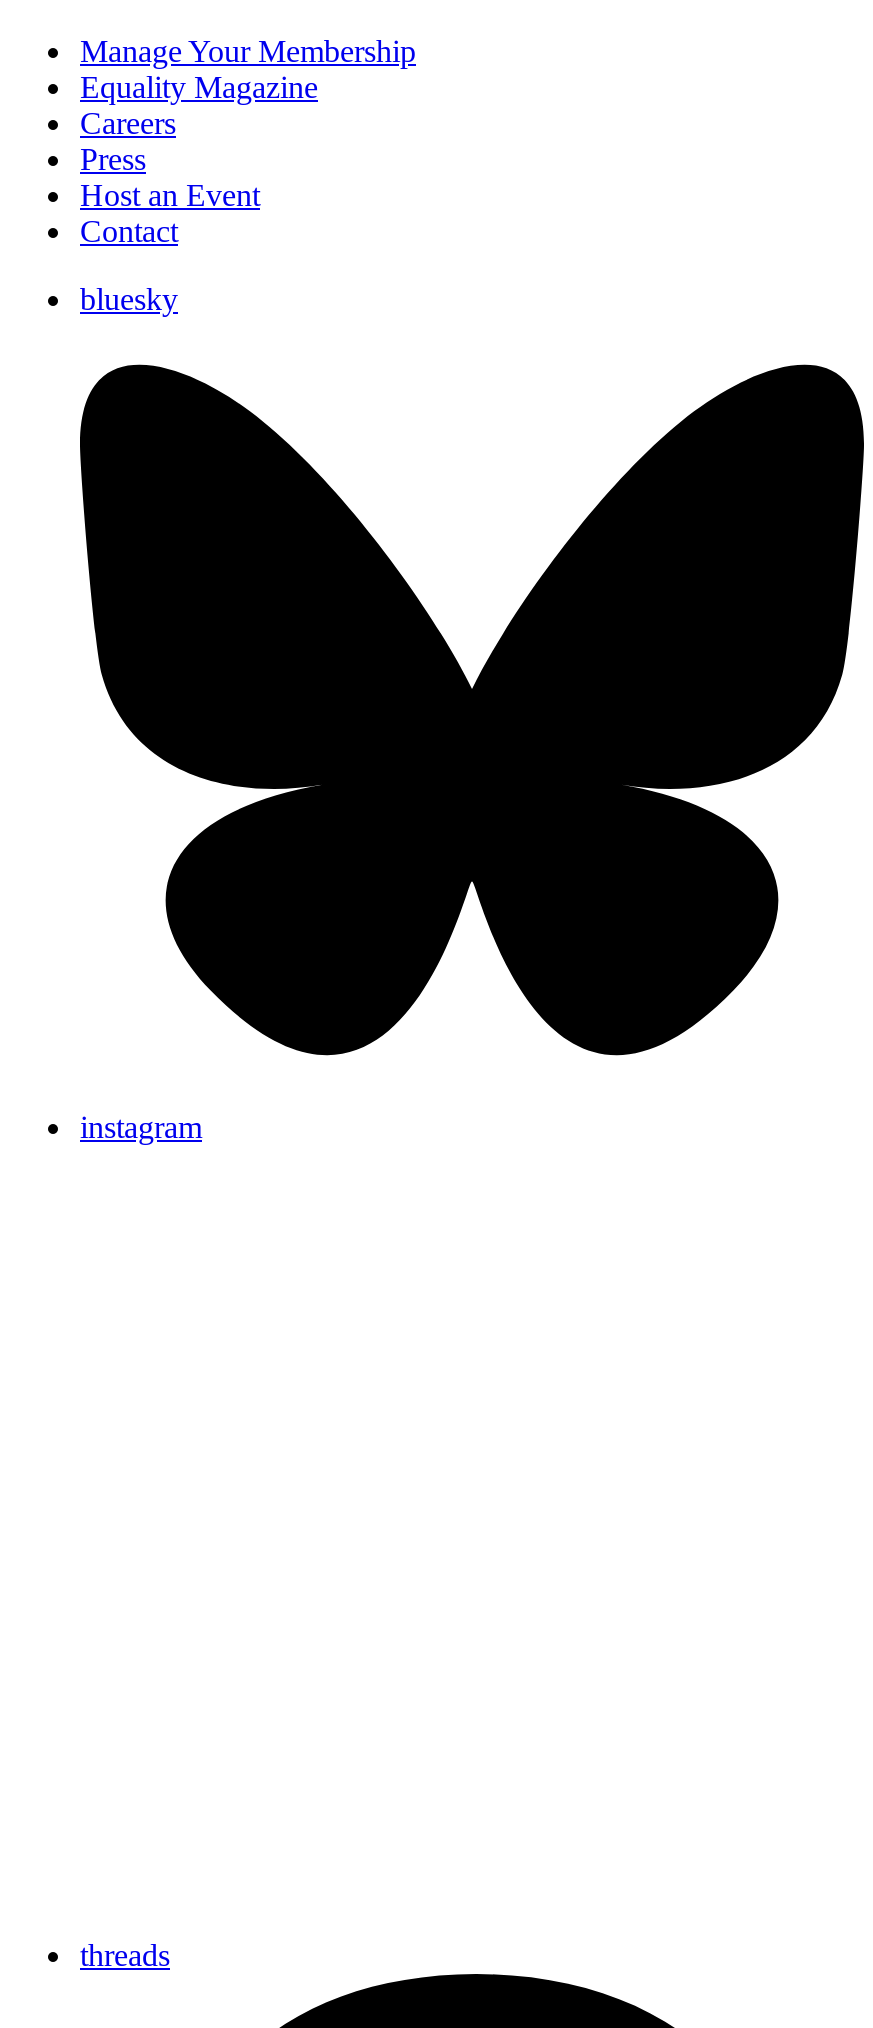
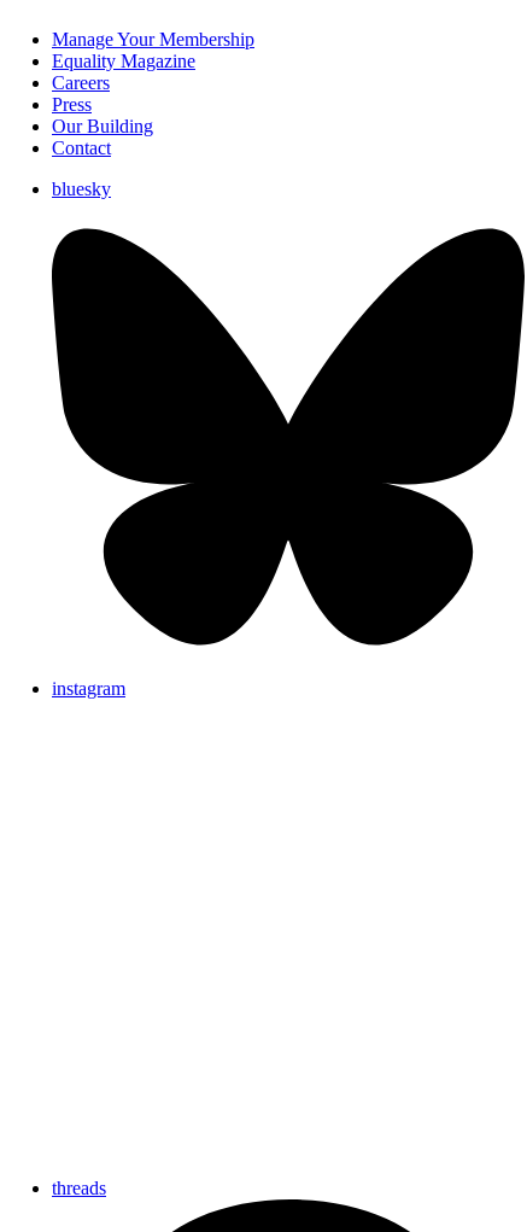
[80,179,260,213] Host an Event -> [52,116,153,137] Our Building

